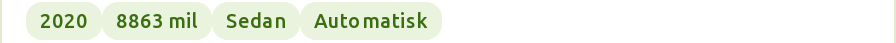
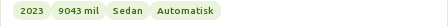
[40,10,198,32] 2020 | 8863 mil -> [20,5,99,16] 2023 | 9043 mil

